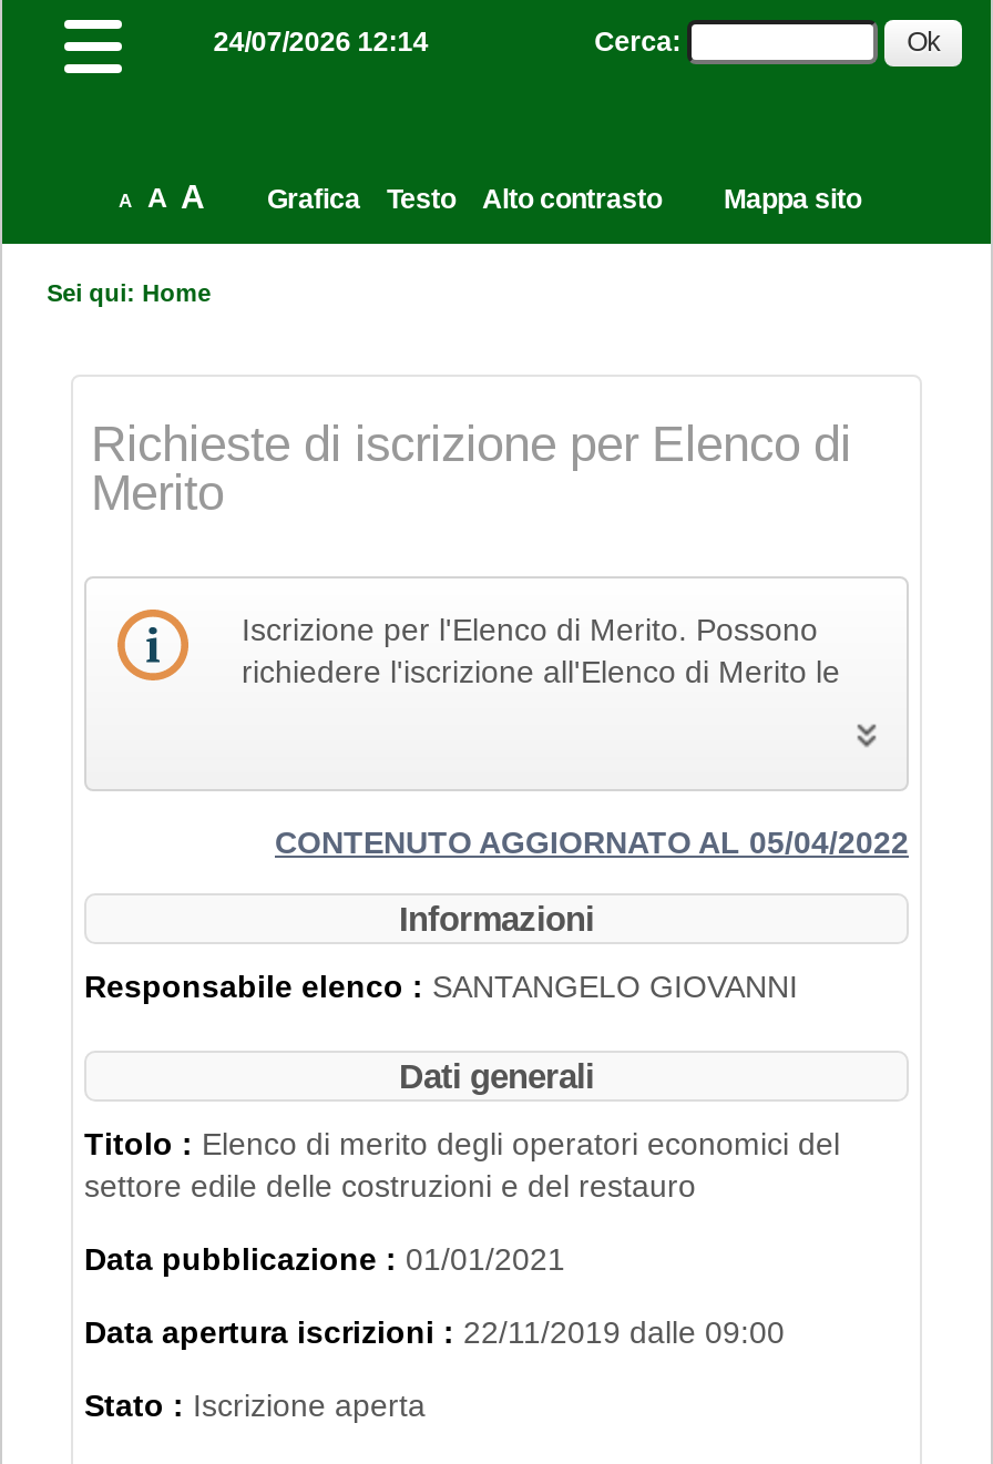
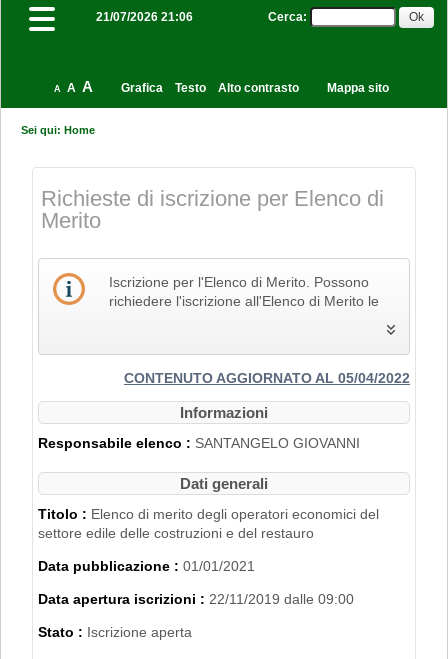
[213,27,428,58] 24/07/2026 12:14 -> [96,10,193,24] 21/07/2026 21:06

